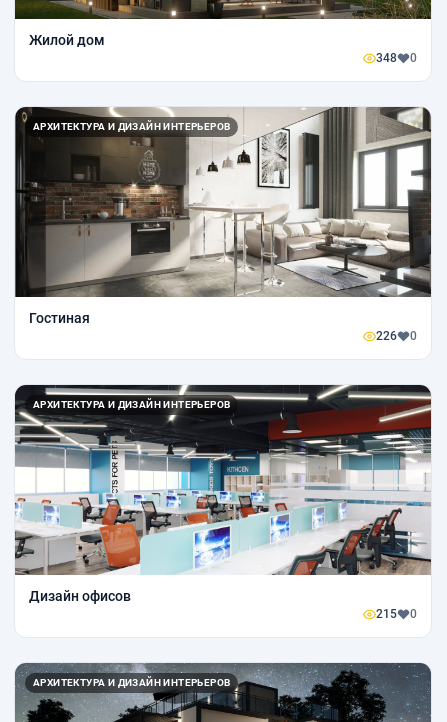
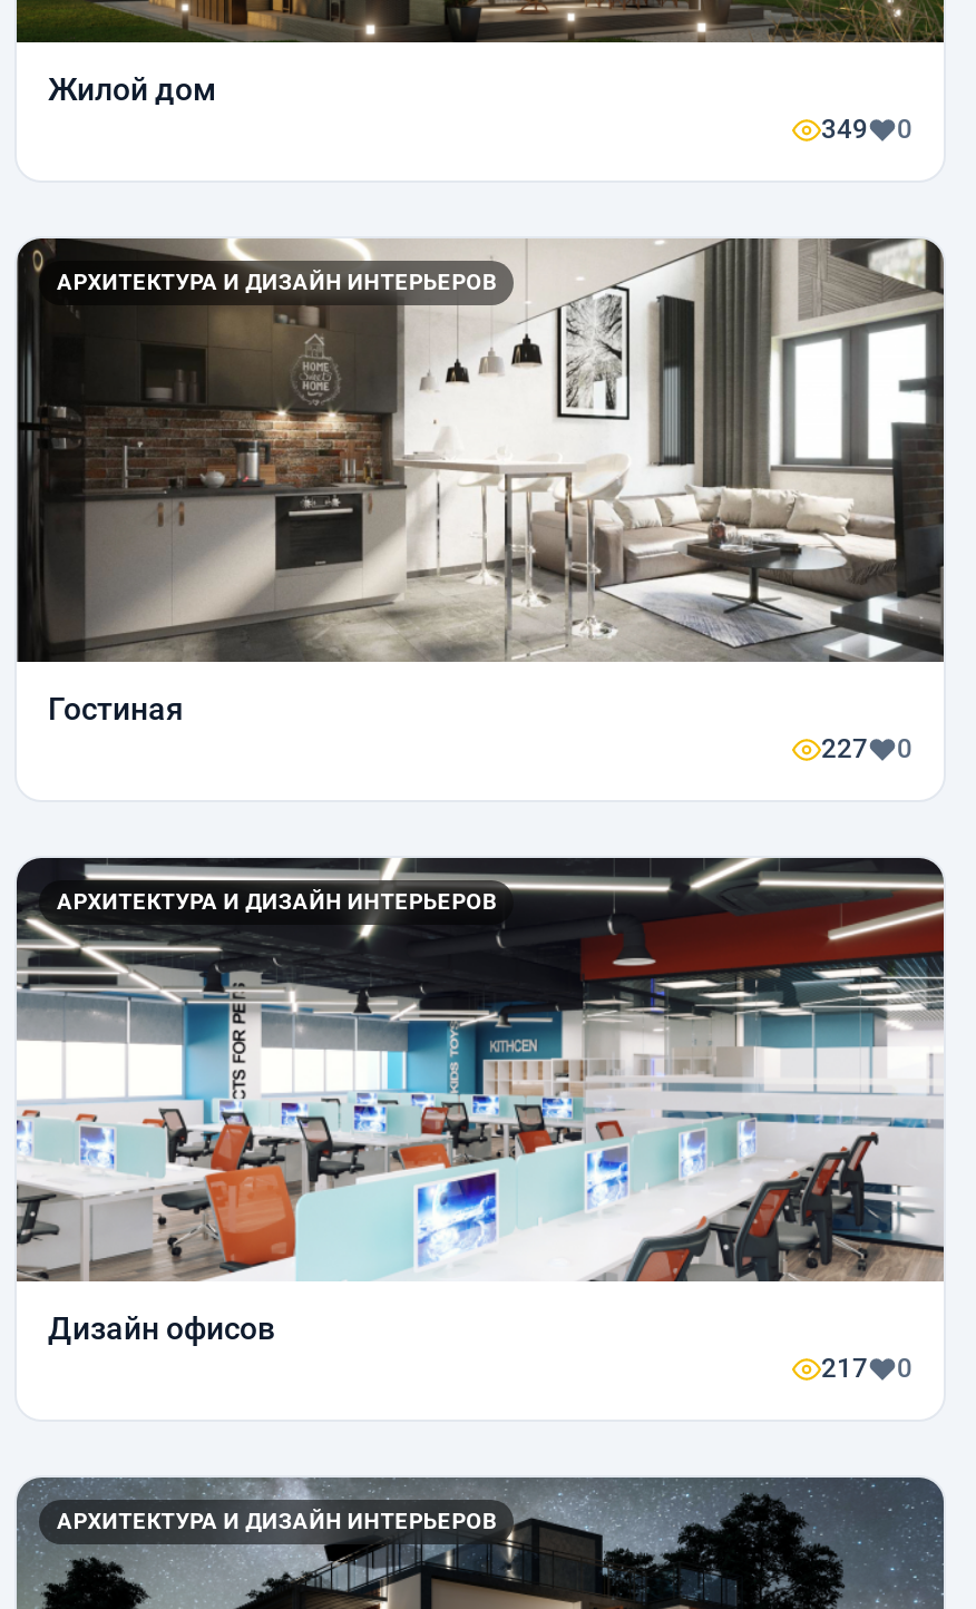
[376,51,417,65] 348 0 -> [821,114,912,145] 349 0
[376,329,417,343] 226 0 -> [821,733,912,764] 227 0
[376,607,417,621] 215 0 -> [821,1353,912,1384] 217 0

